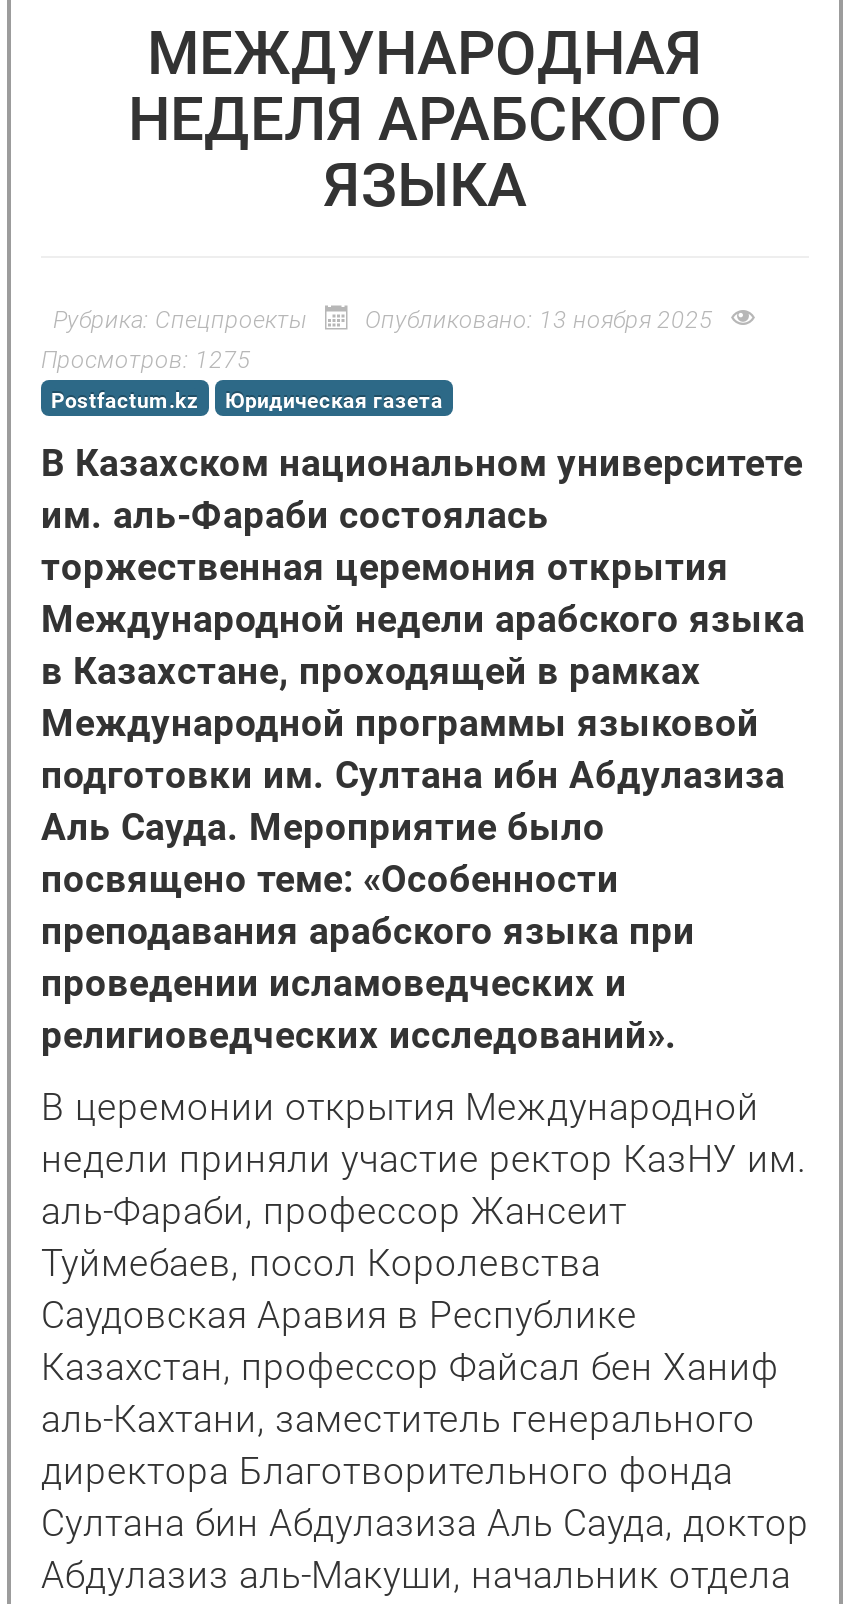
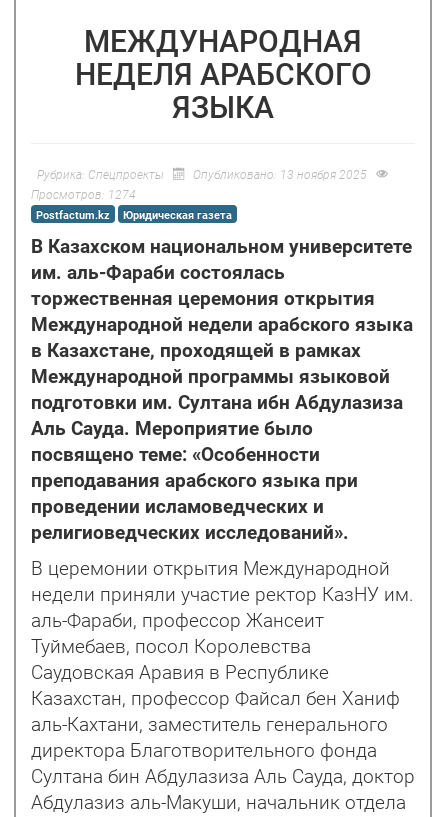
[41,347,251,375] Просмотров: 1275 -> [31,188,136,202] Просмотров: 1274

